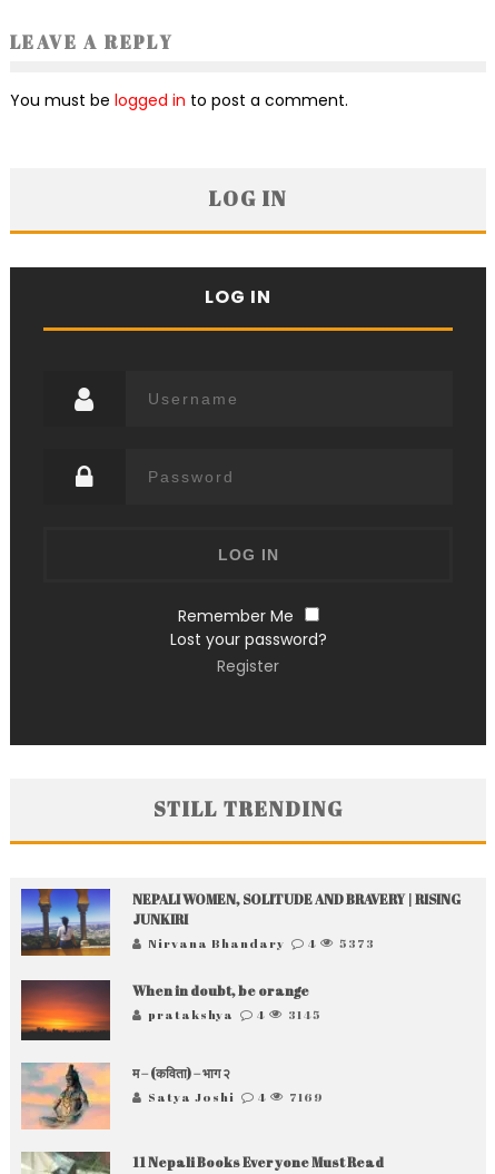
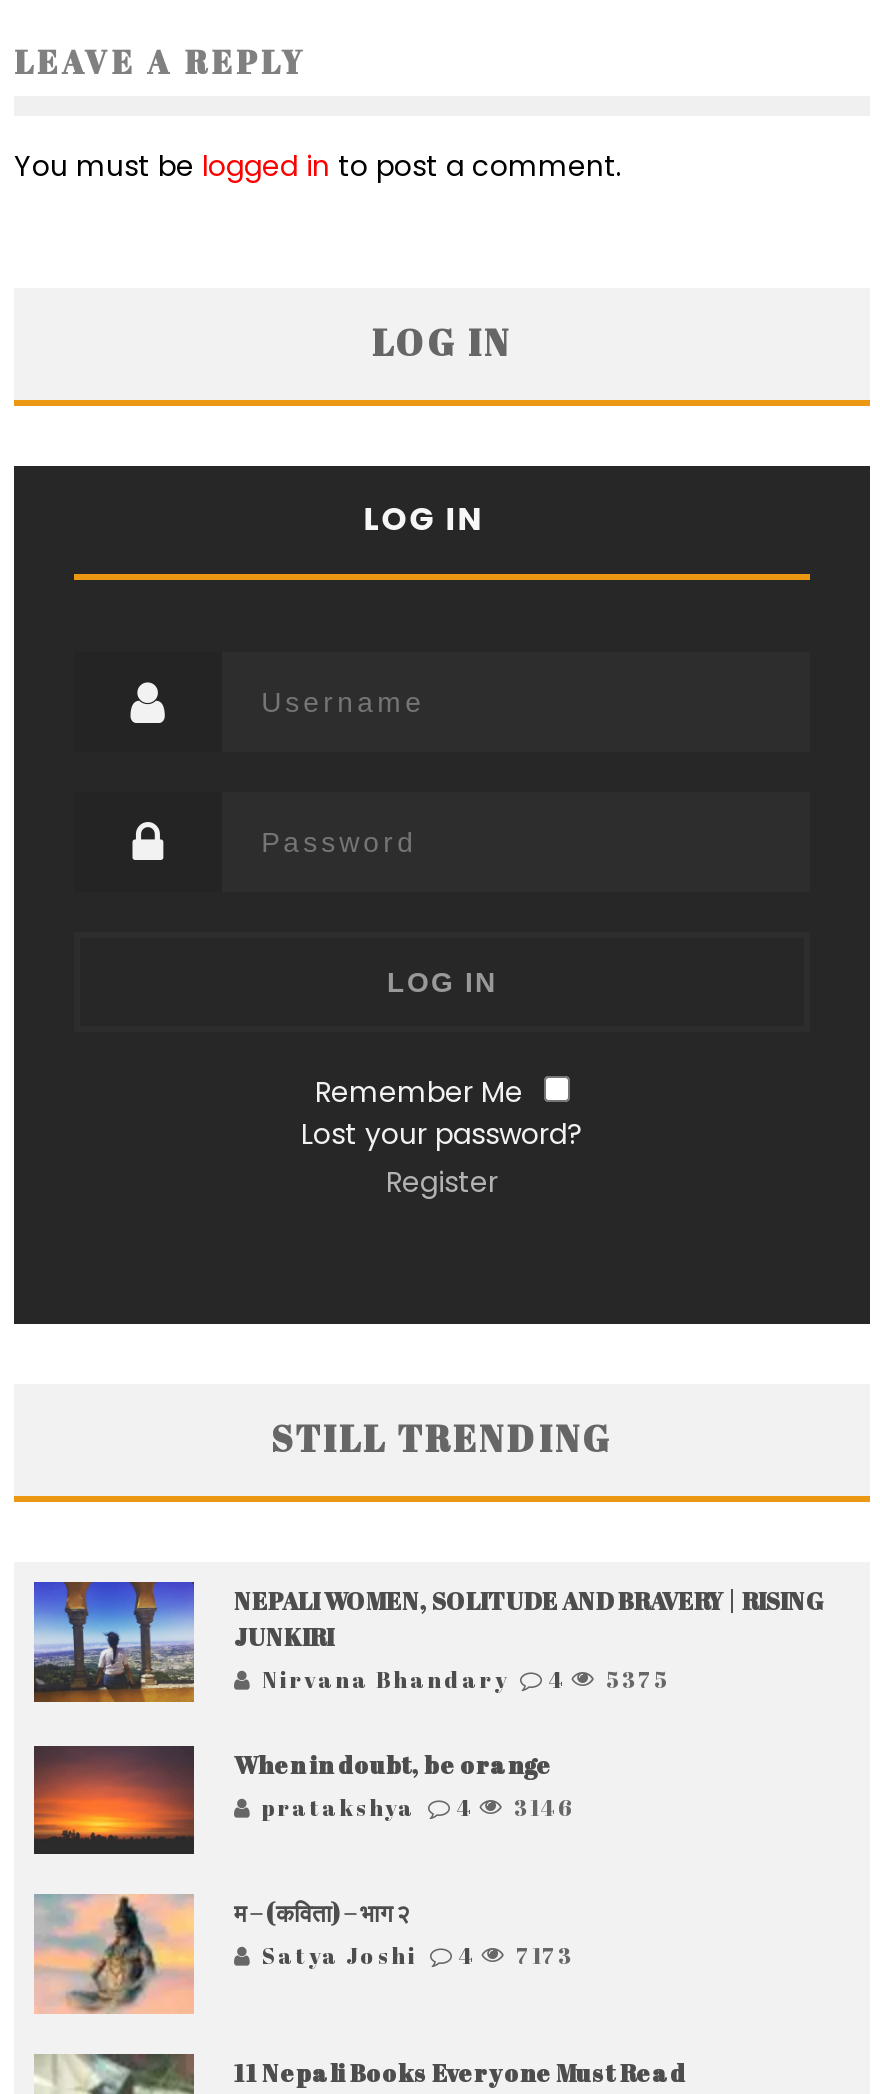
[148,935,375,951] Nirvana Bhandary 4 5373 -> [262,1664,670,1694] Nirvana Bhandary 4 5375
[148,1006,321,1023] pratakshya 4 3145 -> [262,1792,576,1822] pratakshya 4 3146
[148,1088,324,1104] Satya Joshi 4 7169 -> [262,1939,574,1969] Satya Joshi 4 7173

